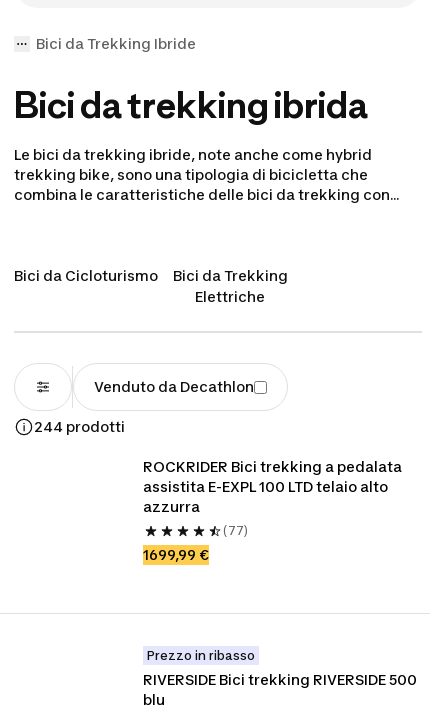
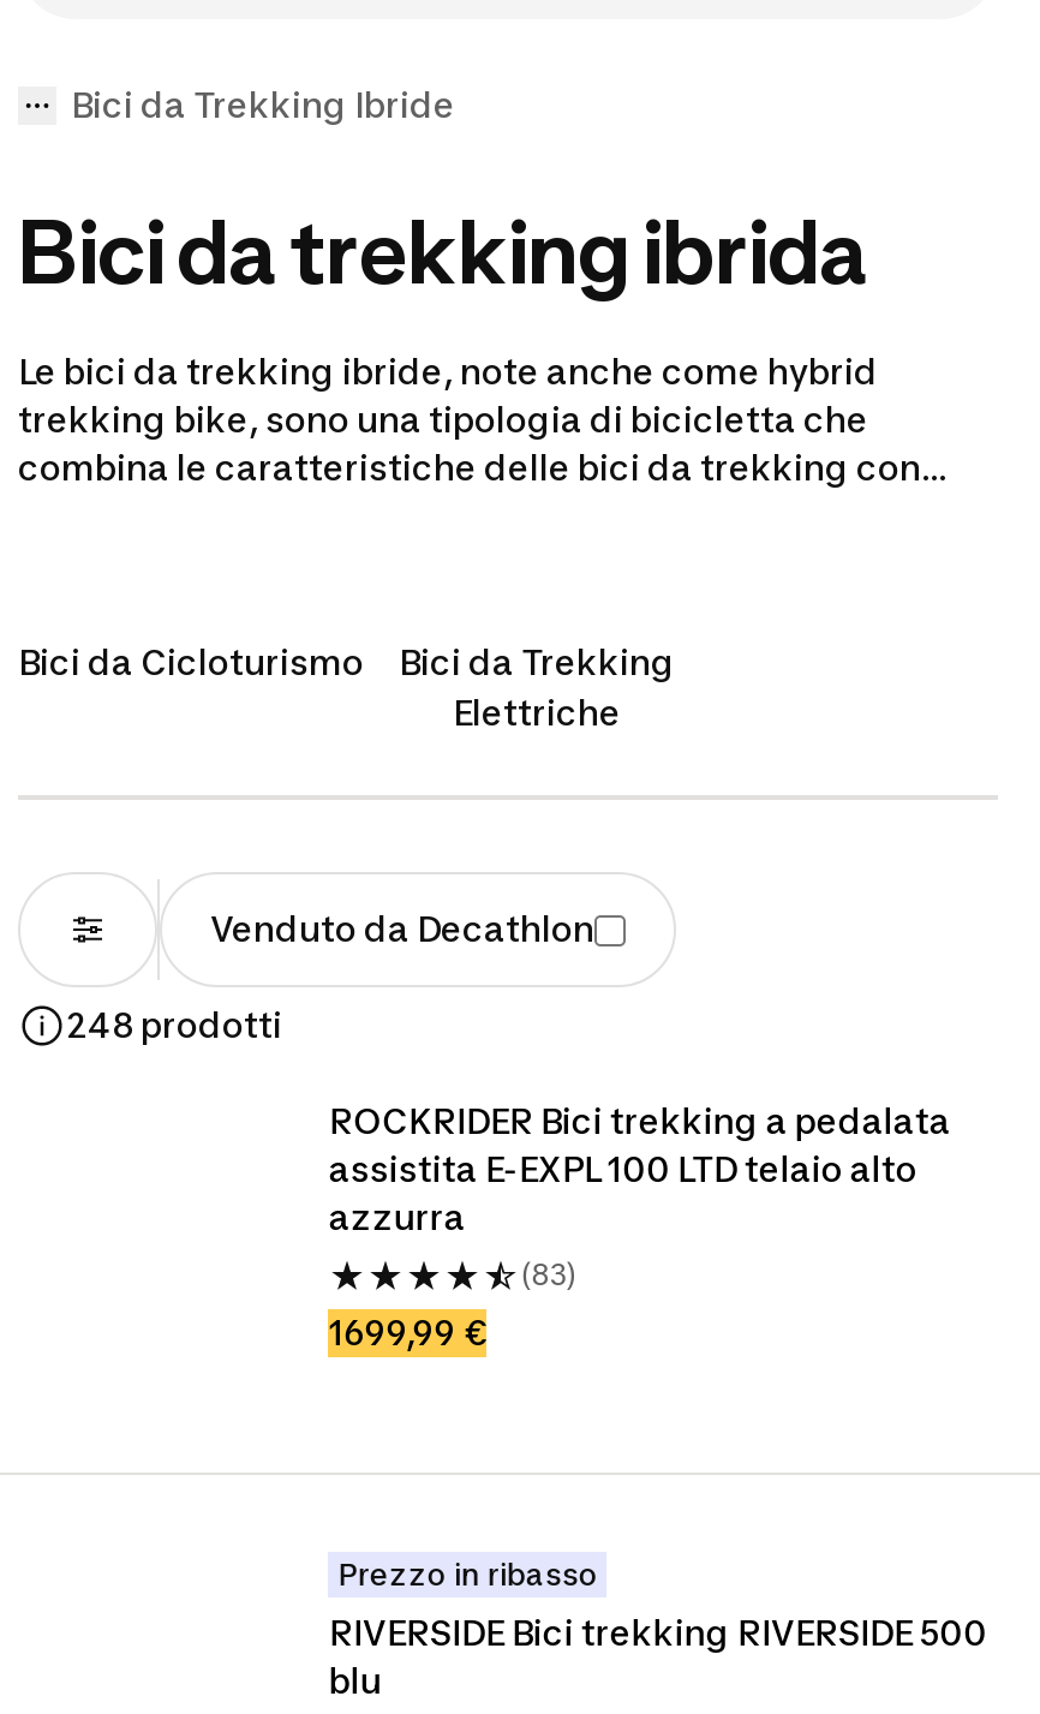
[34,418,125,435] 244 prodotti -> [66,1004,282,1045] 248 prodotti
[223,523,248,538] (77) -> [521,1256,576,1292] (83)

